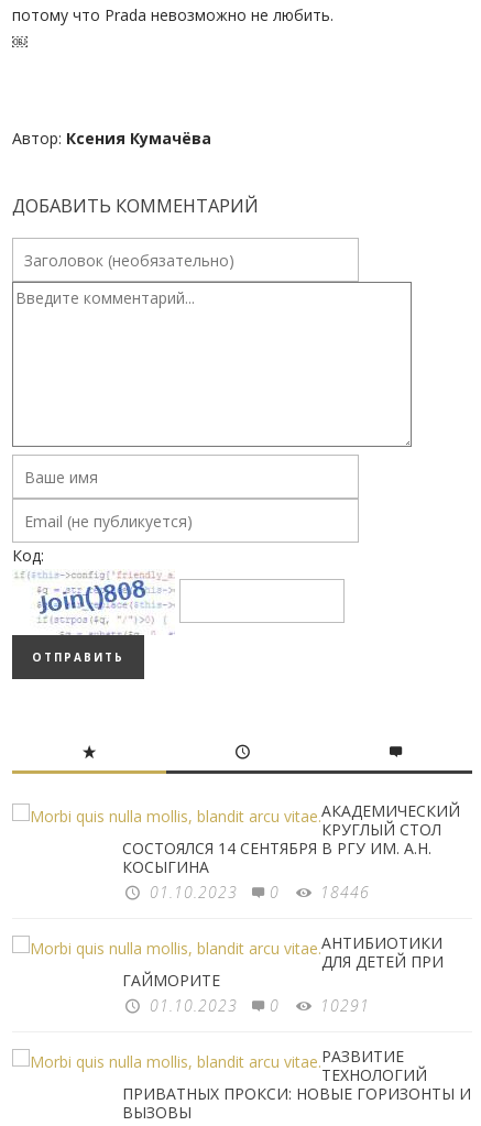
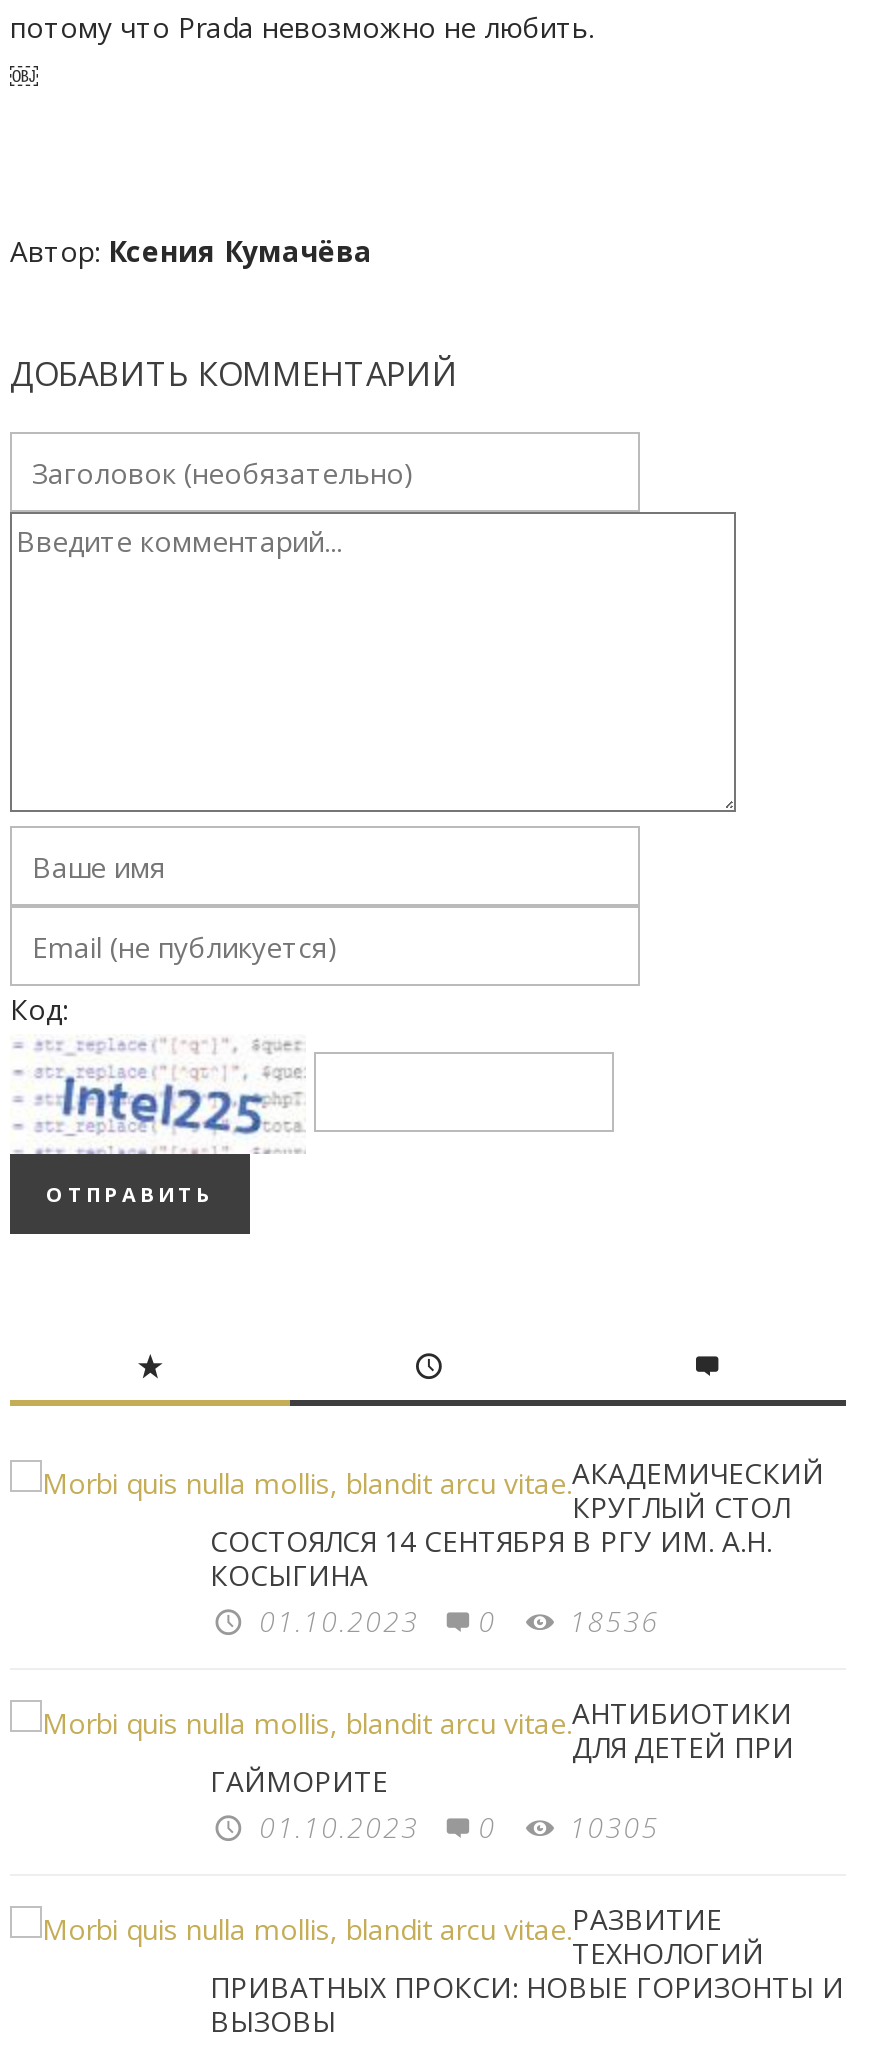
[15,571,172,624] [image] -> [14,1040,304,1154] [image]
[149,882,370,903] 01.10.2023 0 18446 -> [259,1603,660,1641] 01.10.2023 0 18536
[149,995,370,1016] 01.10.2023 0 10291 -> [259,1809,660,1847] 01.10.2023 0 10305

